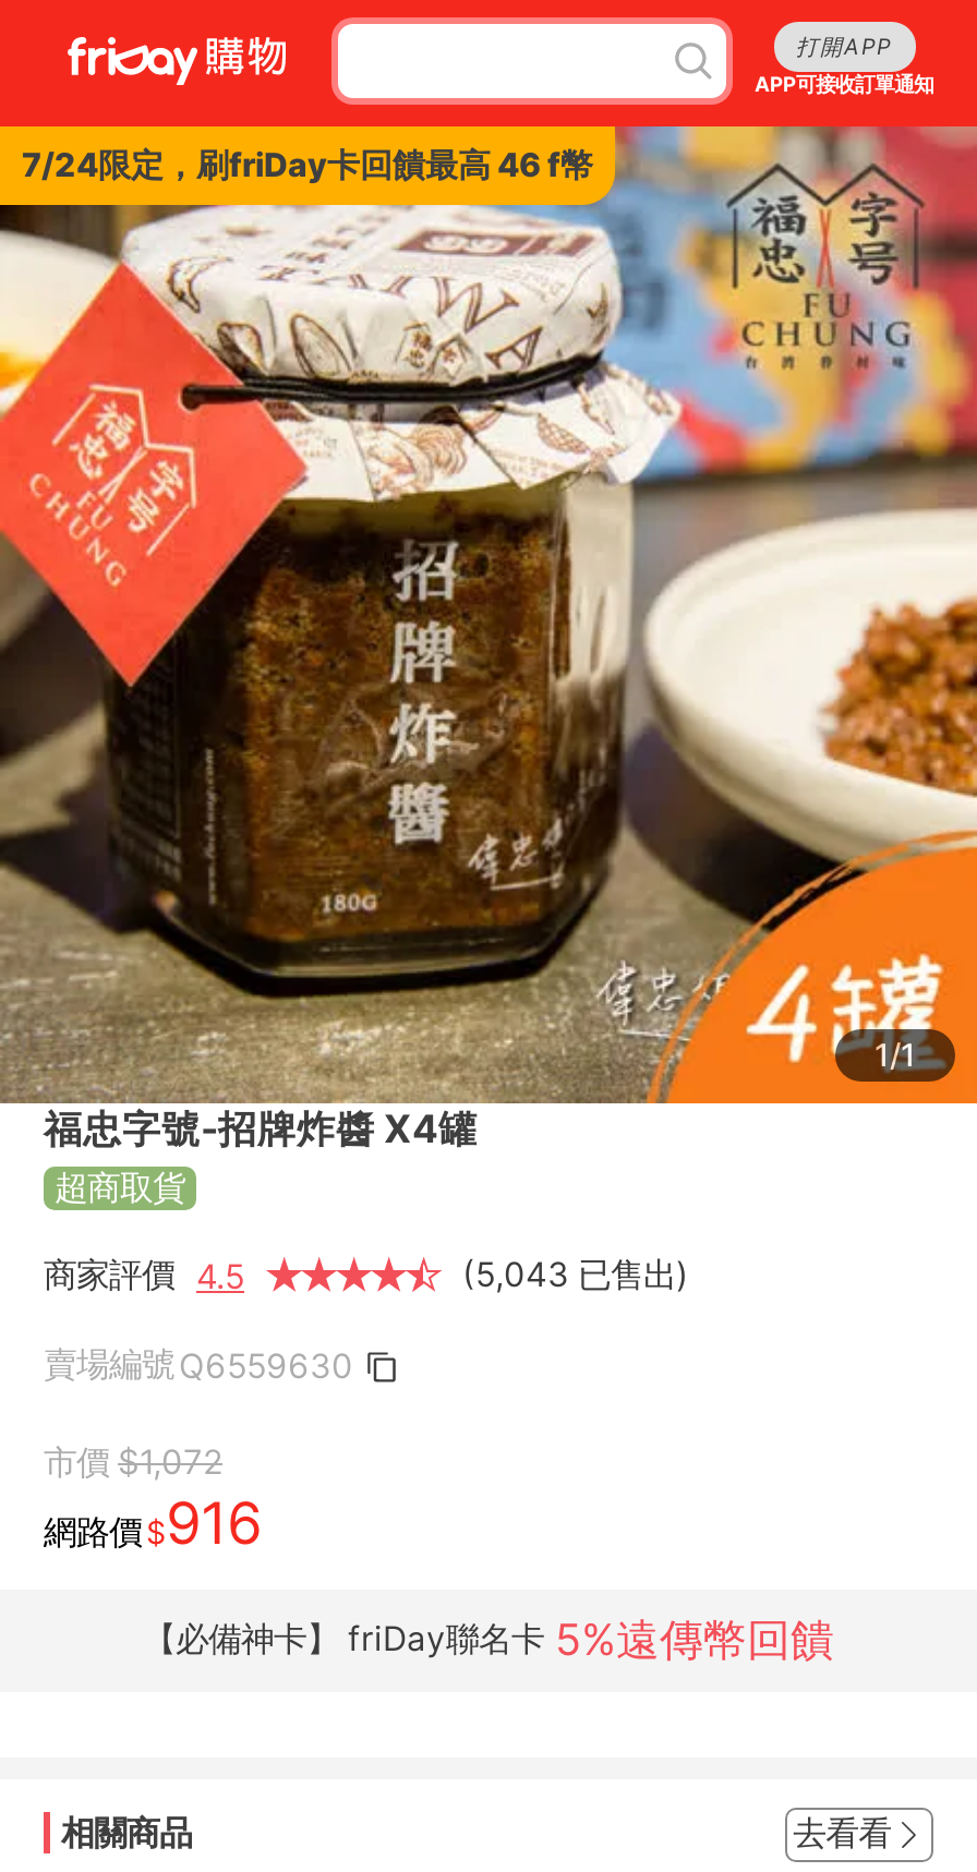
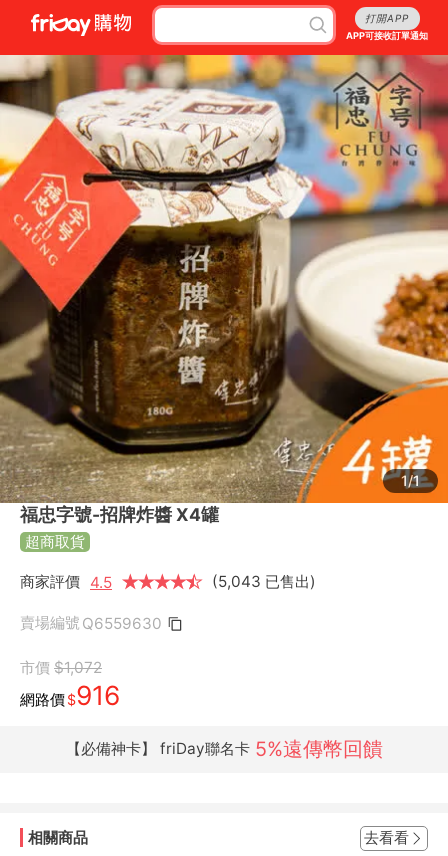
[22,144,593,185] 7/24限定，刷friDay卡回饋最高 46 f幣 -> none

